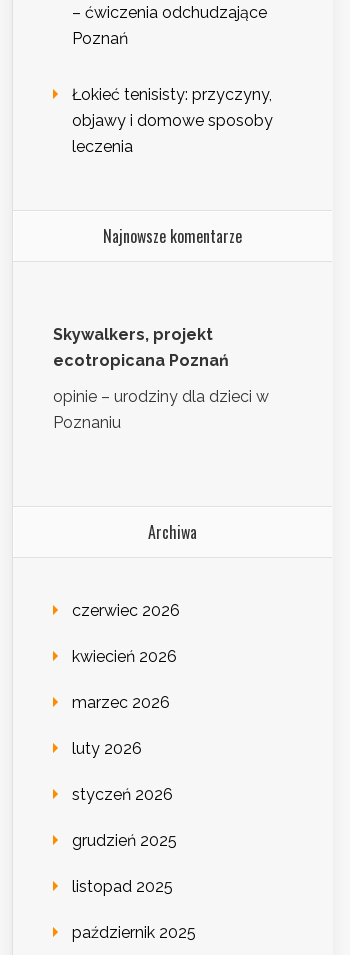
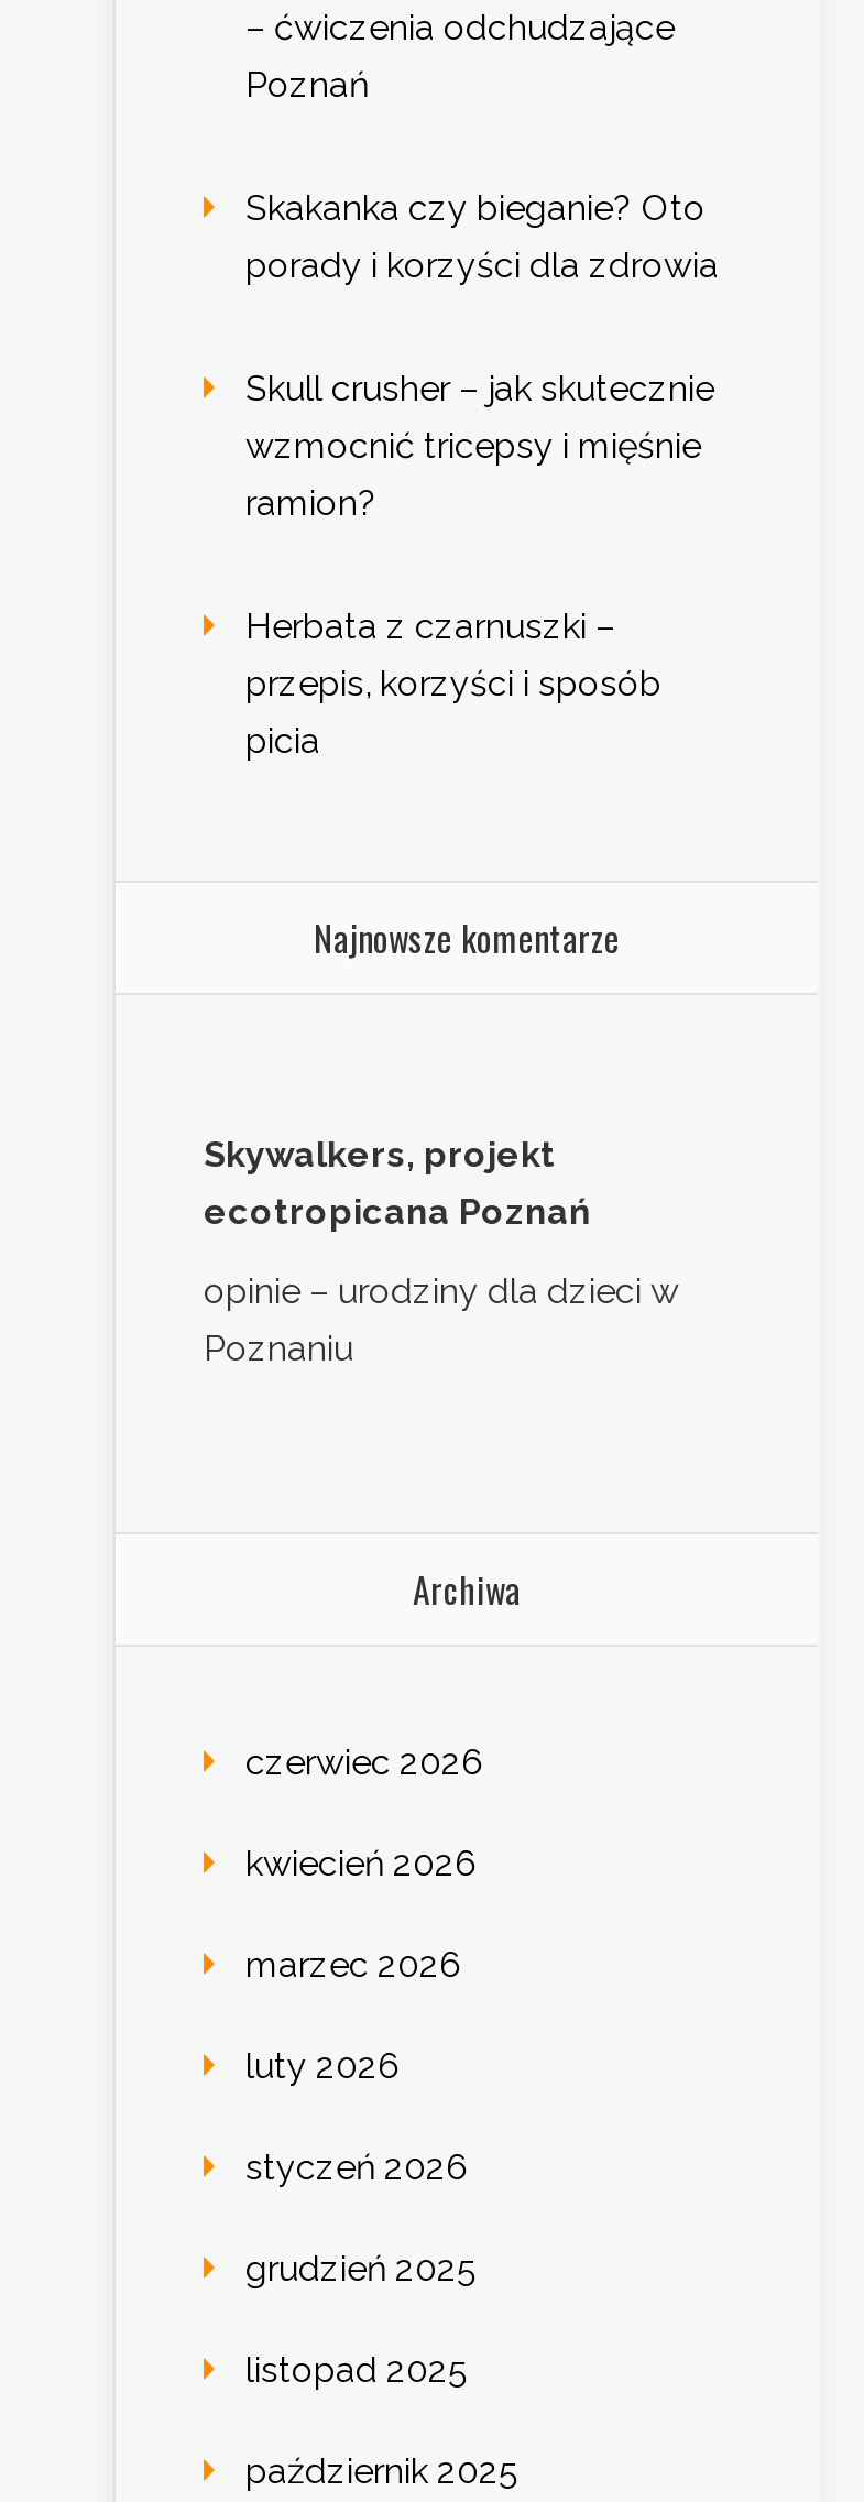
[72,85,273,156] Łokieć tenisisty: przyczyny, | objawy i domowe sposoby | leczenia -> [245,188,719,762] Skakanka czy bieganie? Oto | porady i korzyści dla zdrowia | Skull crusher – jak skutecznie | wzmocnić tricepsy i mięśnie | ramion? | Herbata z czarnuszki – | przepis, korzyści i sposób | picia

